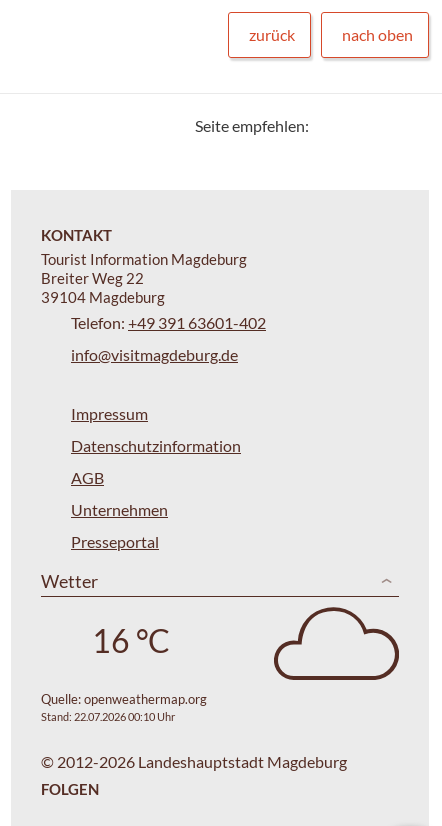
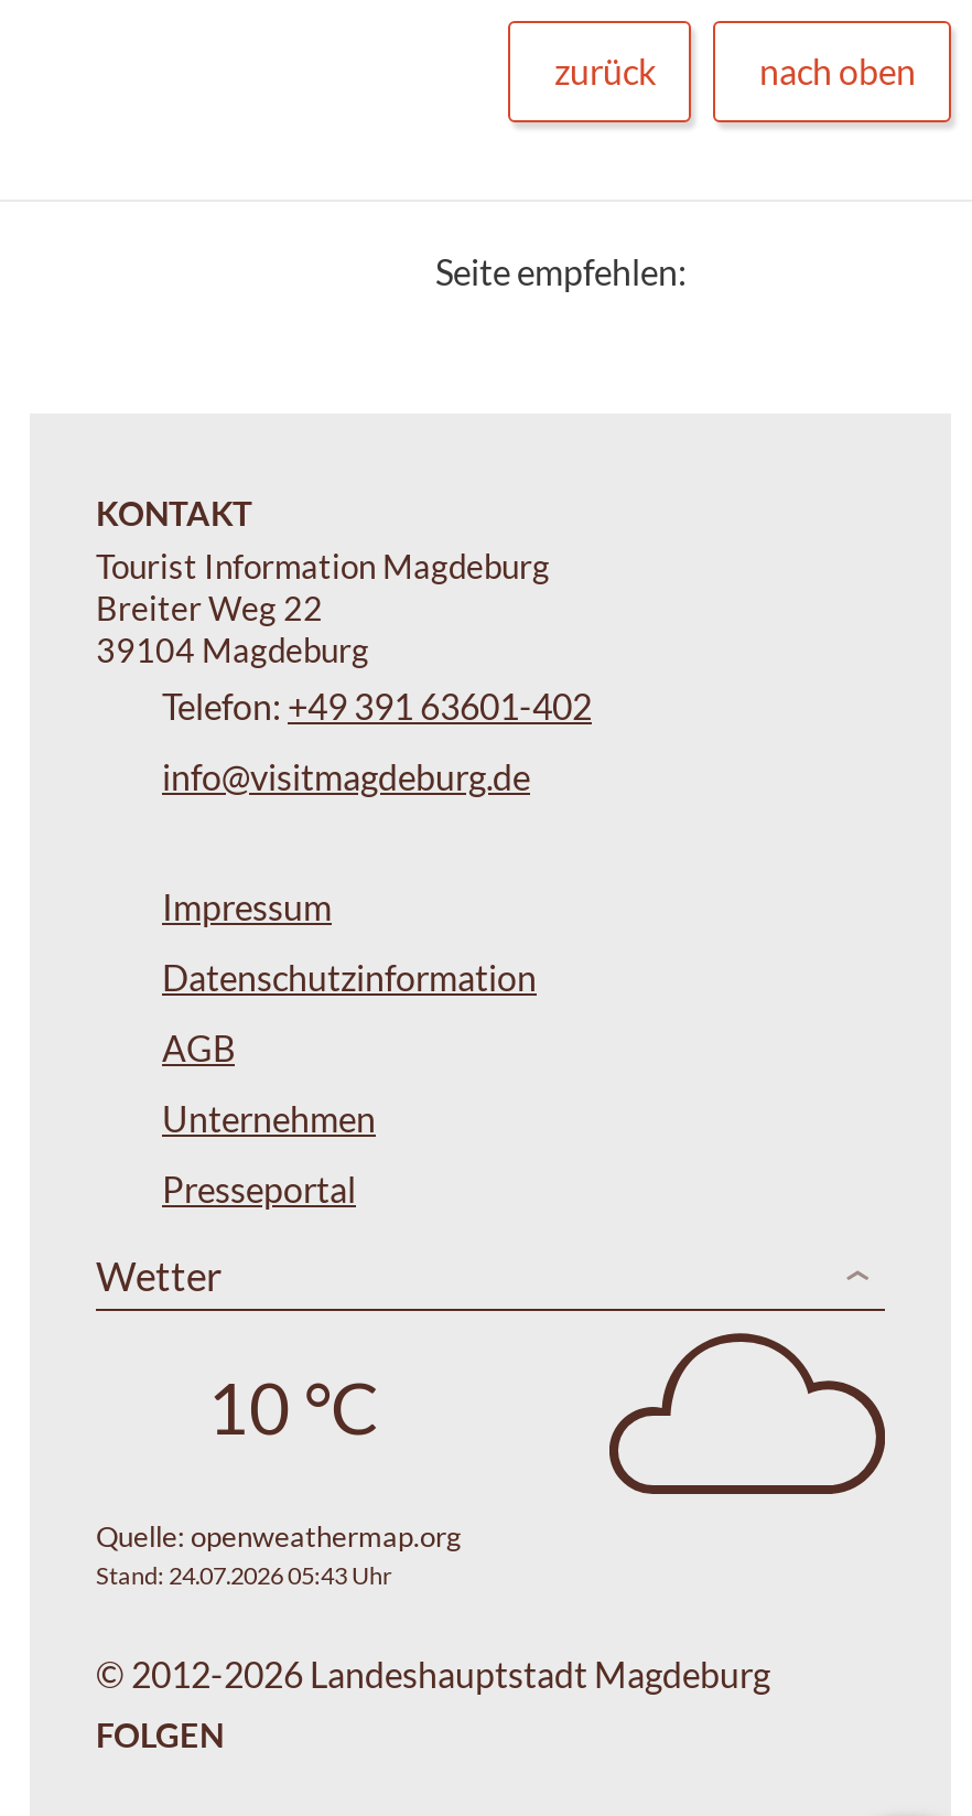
[91,620,169,659] 16 °C -> [207,1363,379,1449] 10 °C
[41,710,175,723] Stand: 22.07.2026 00:10 Uhr -> [96,1560,391,1589] Stand: 24.07.2026 05:43 Uhr

